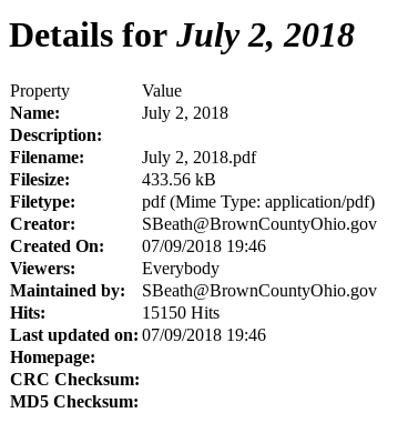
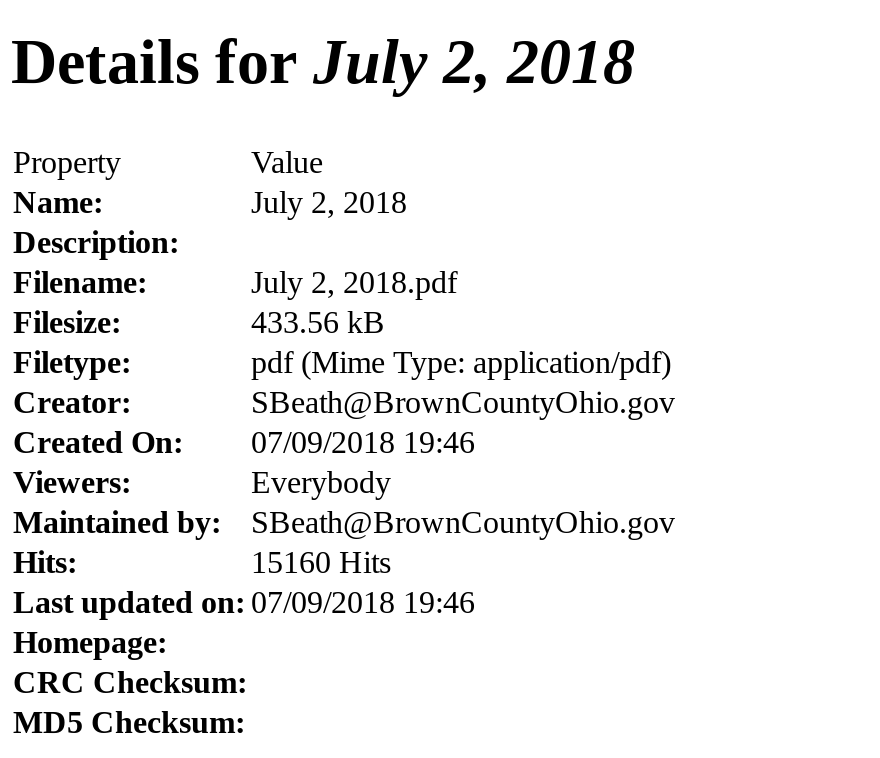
[142,303,220,322] 15150 Hits -> [251,545,391,579] 15160 Hits

